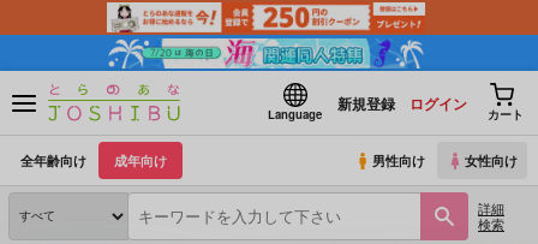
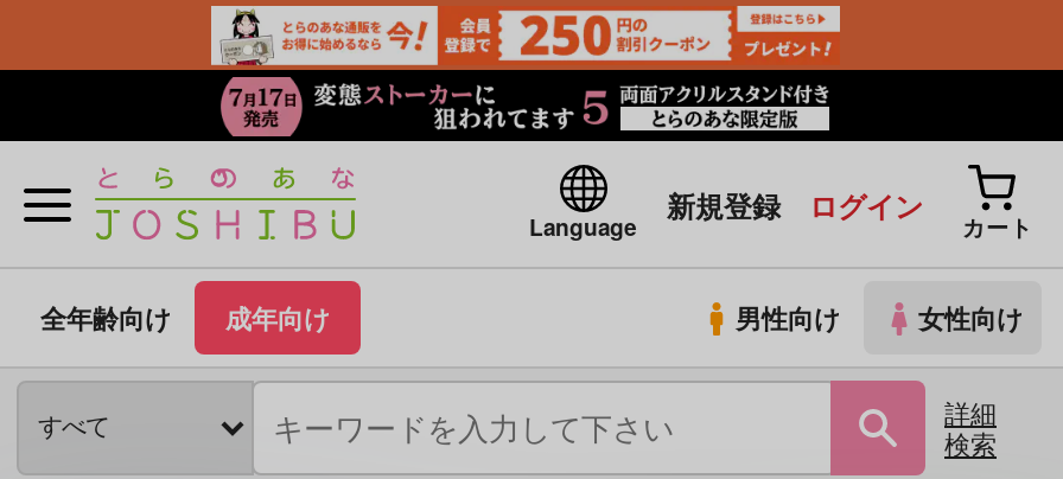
[4,34,534,72] [image] -> [7,68,1056,143] [image]

